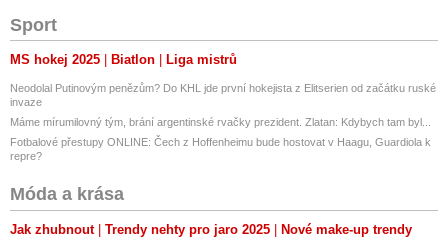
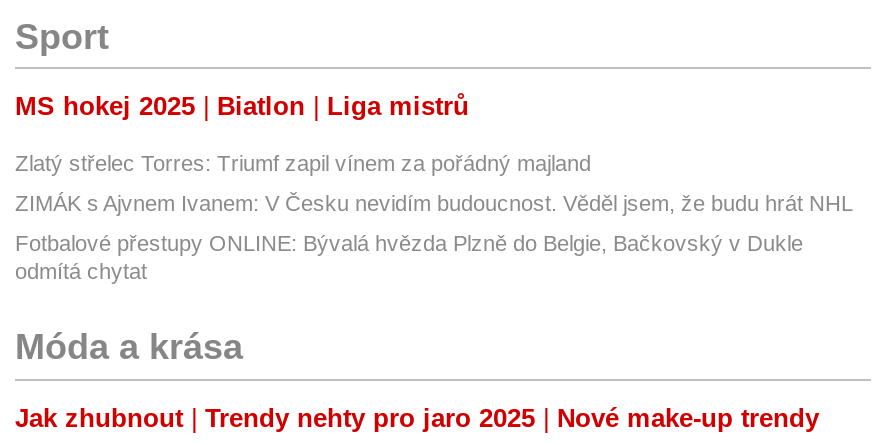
[10,82,436,108] Neodolal Putinovým penězům? Do KHL jde první hokejista z Elitserien od začátku ruské | invaze -> [15,152,591,176] Zlatý střelec Torres: Triumf zapil vínem za pořádný majland
[10,116,431,128] Máme mírumilovný tým, brání argentinské rvačky prezident. Zlatan: Kdybych tam byl... -> [15,192,853,216] ZIMÁK s Ajvnem Ivanem: V Česku nevidím budoucnost. Věděl jsem, že budu hrát NHL
[10,136,431,162] Fotbalové přestupy ONLINE: Čech z Hoffenheimu bude hostovat v Haagu, Guardiola k | repre? -> [15,232,803,284] Fotbalové přestupy ONLINE: Bývalá hvězda Plzně do Belgie, Bačkovský v Dukle | odmítá chytat

